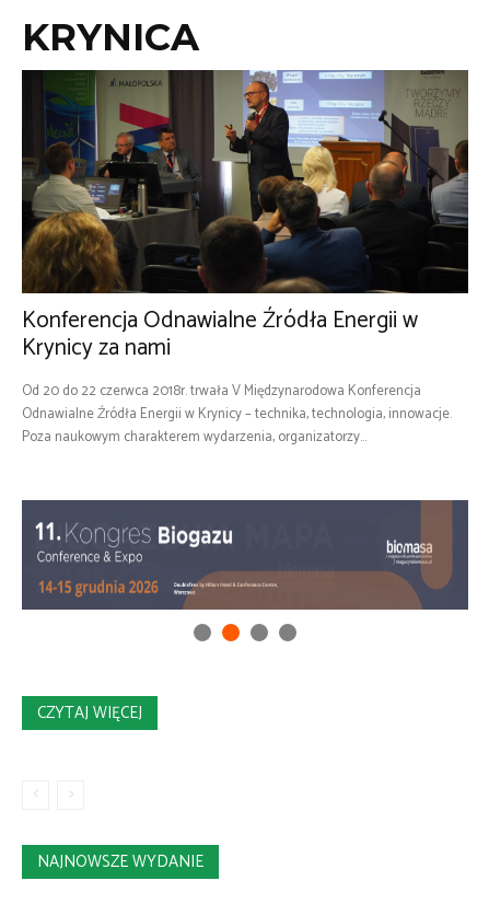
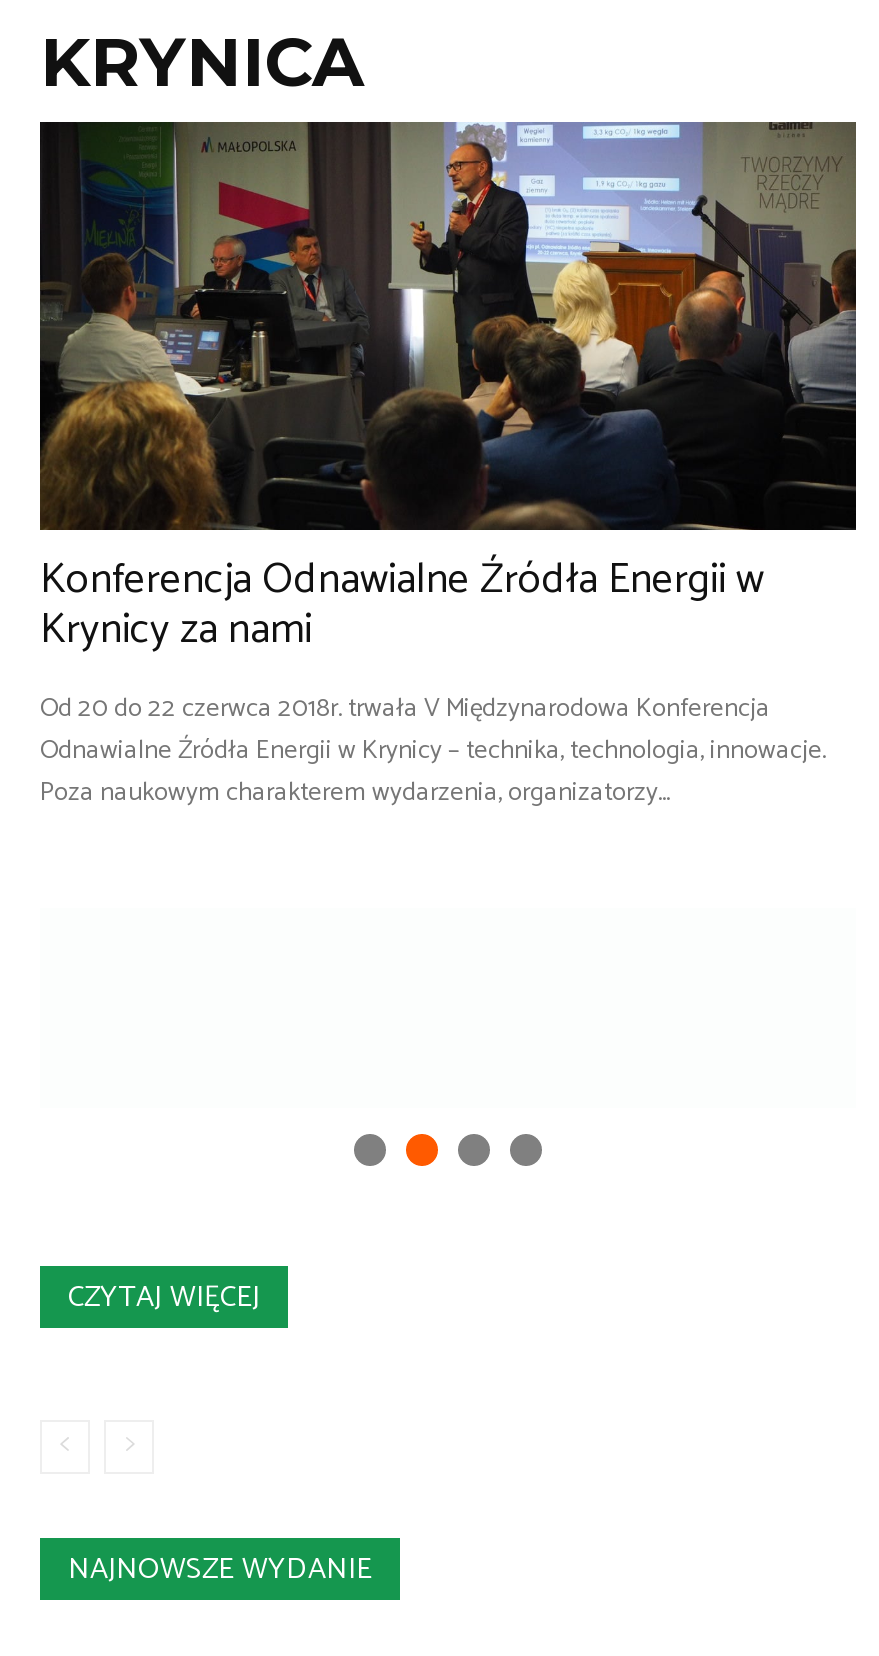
[21,499,469,611] [image] -> none

